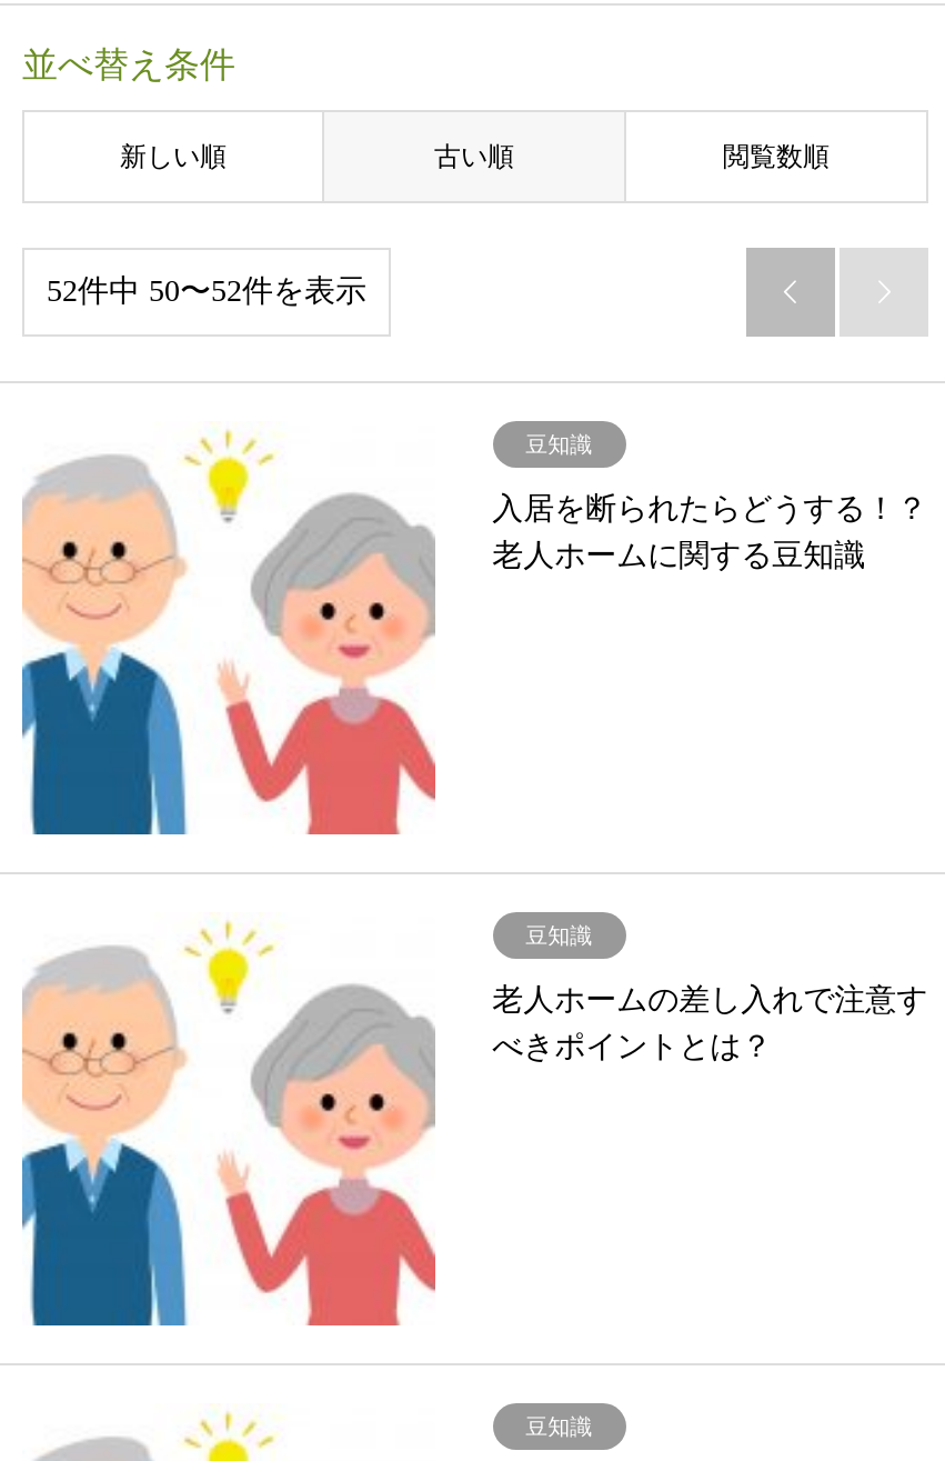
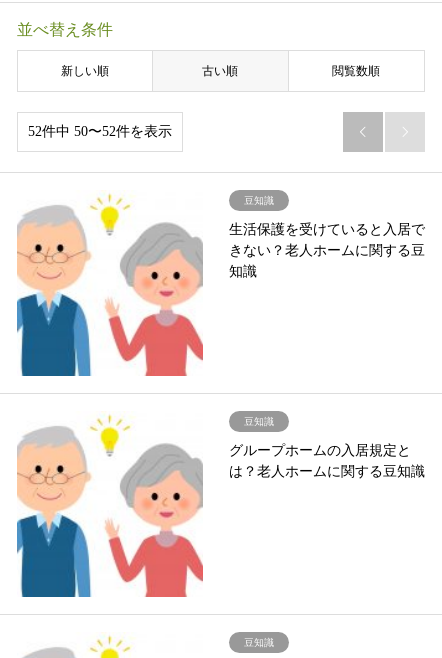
[492,493,928,573] 入居を断られたらどうする！？ | 老人ホームに関する豆知識 -> [229,222,425,279] 生活保護を受けていると入居で | きない？老人ホームに関する豆 | 知識
[492,984,928,1064] 老人ホームの差し入れで注意す | べきポイントとは？ -> [229,443,425,479] グループホームの入居規定と | は？老人ホームに関する豆知識

